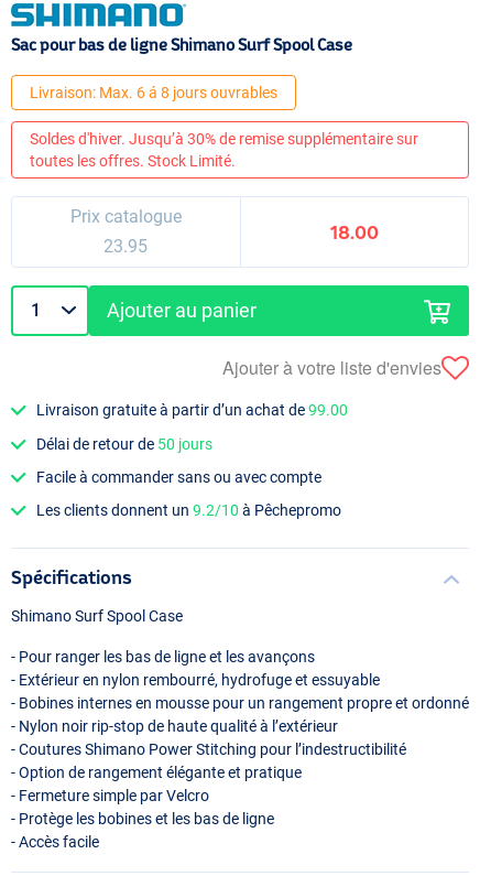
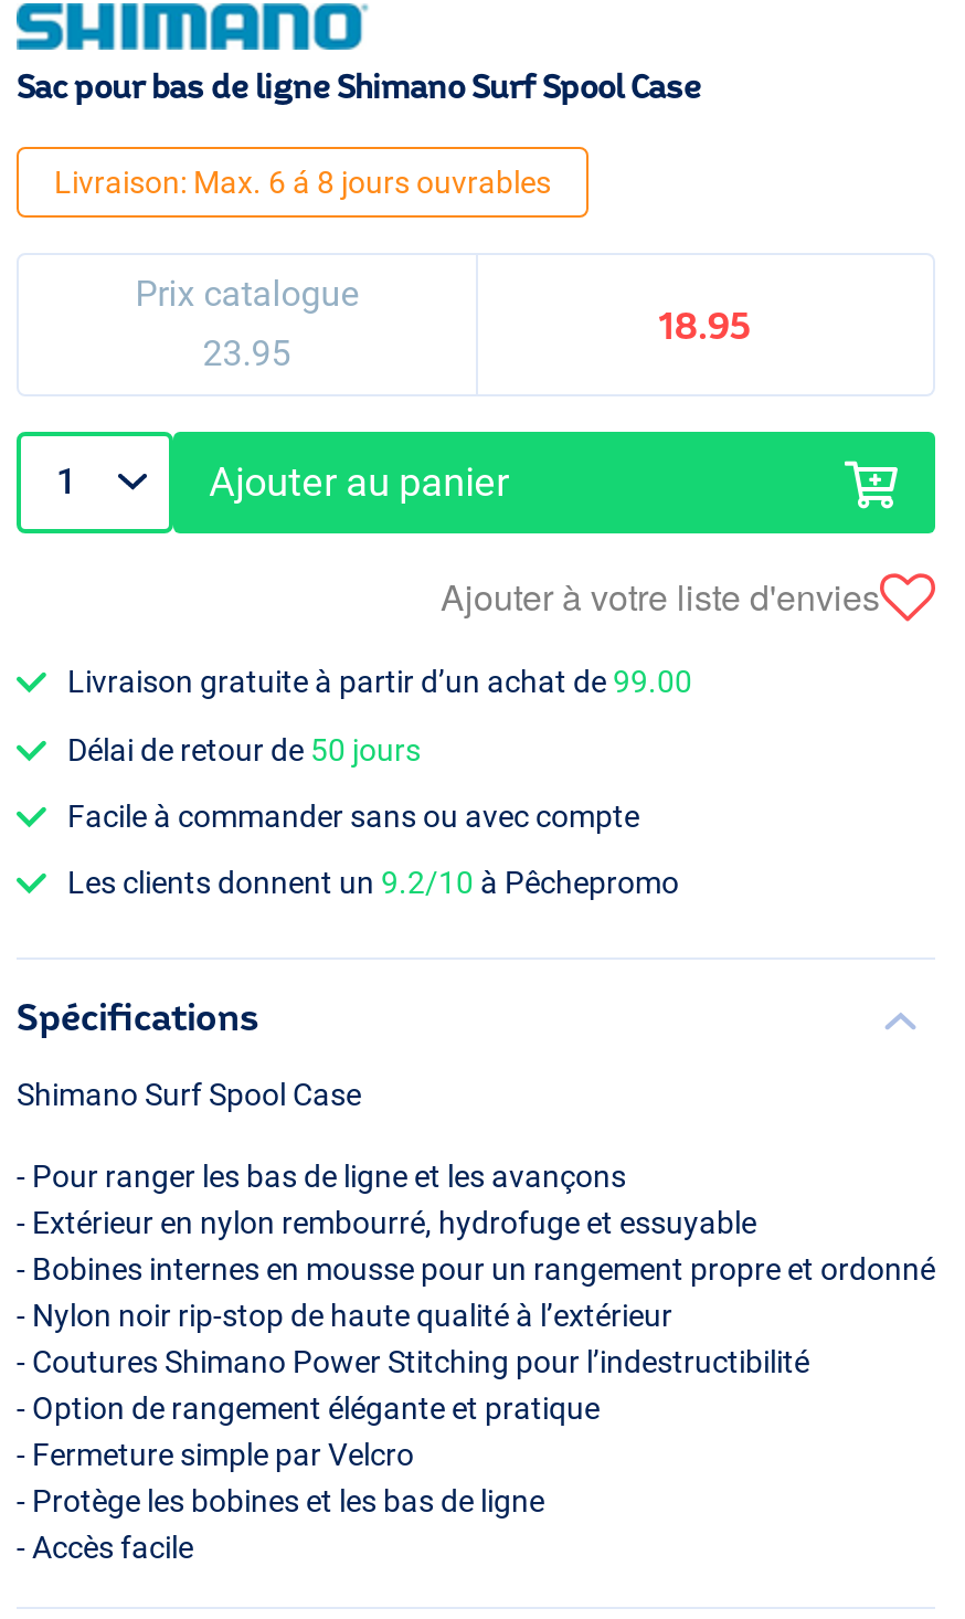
[30,130,418,170] Soldes d'hiver. Jusqu’à 30% de remise supplémentaire sur | toutes les offres. Stock Limité. -> none
[330,221,378,242] 18.00 -> [659,303,751,345] 18.95

